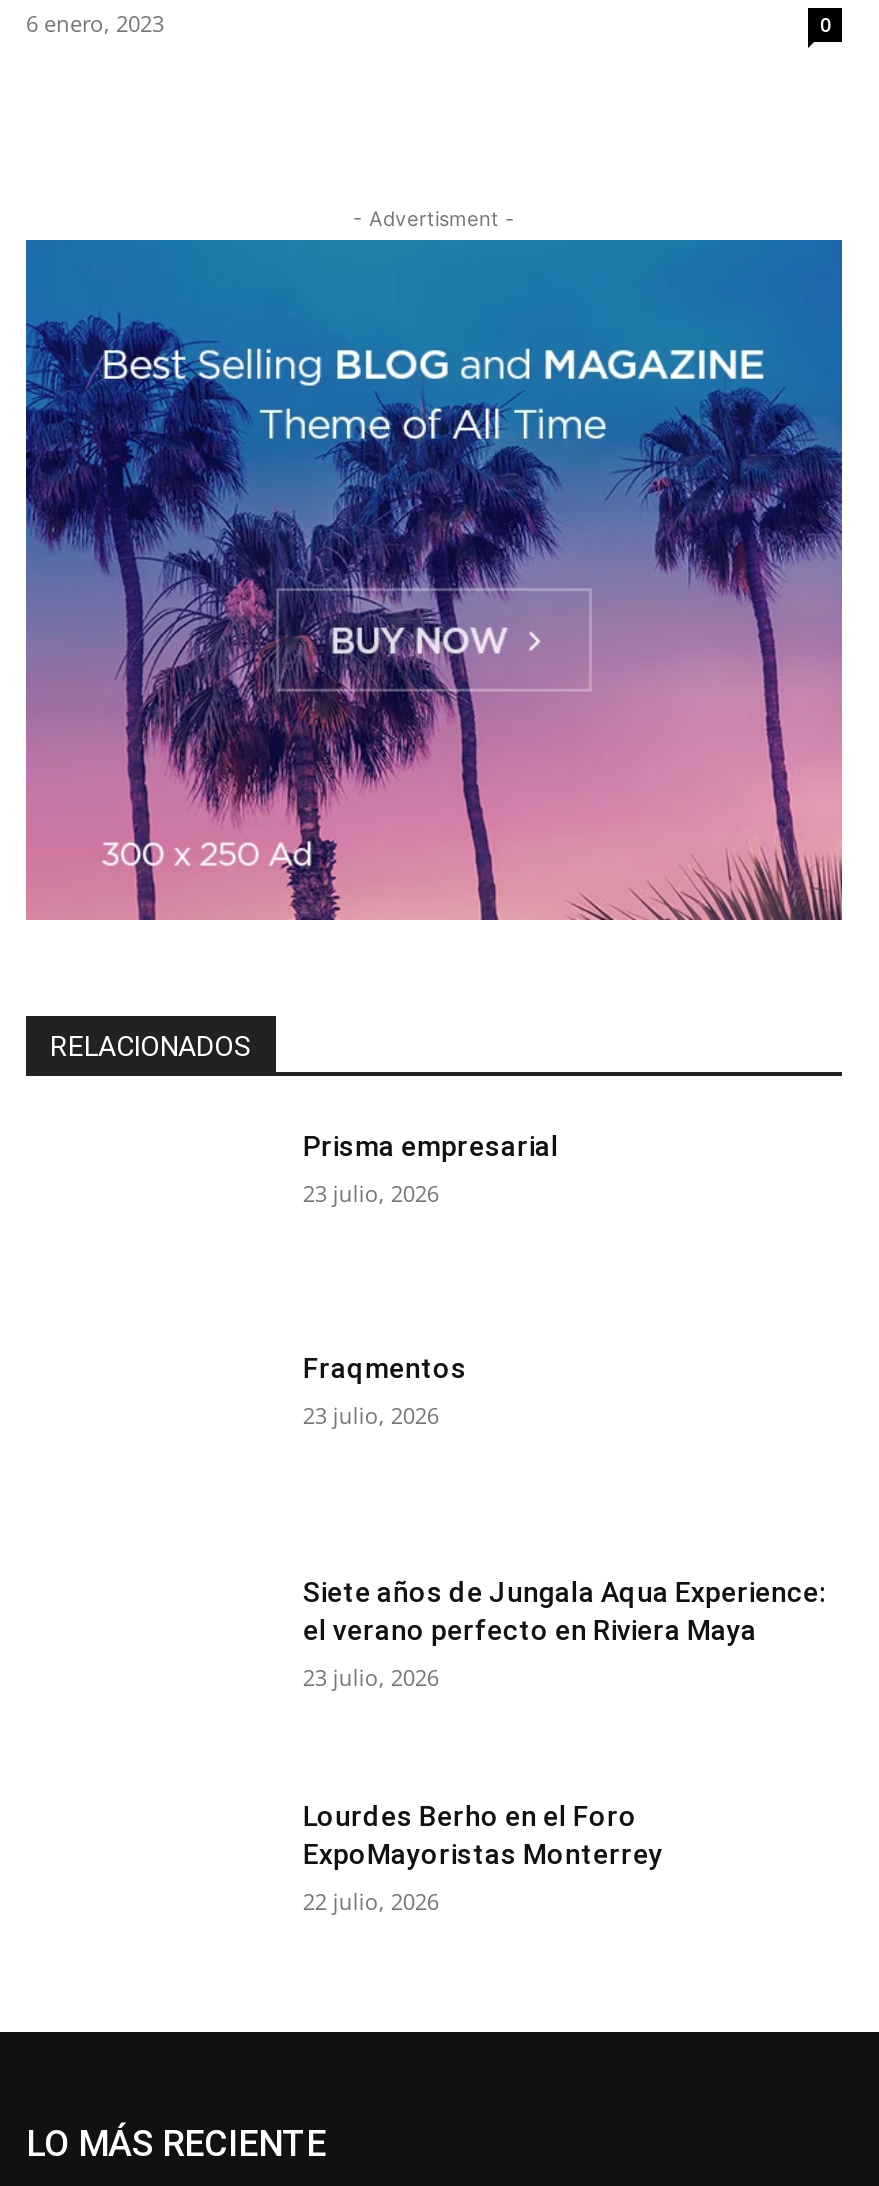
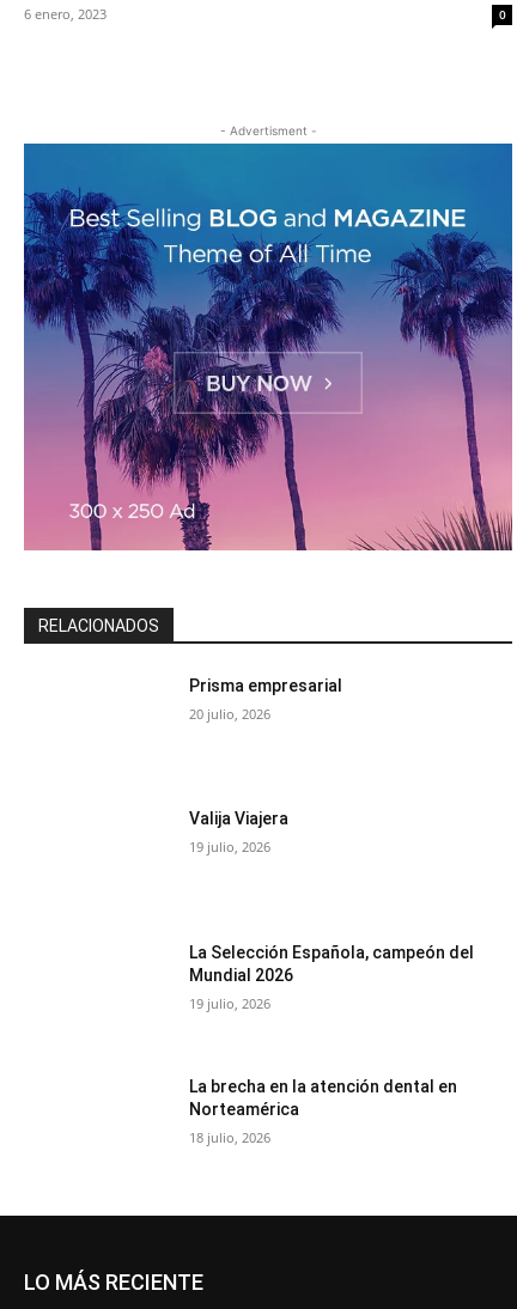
[303,1178,439,1208] 23 julio, 2026 -> [190,705,271,722] 20 julio, 2026
[303,1353,467,1385] Fraqmentos -> [190,809,289,829] Valija Viajera
[303,1401,439,1431] 23 julio, 2026 -> [190,838,271,856] 19 julio, 2026
[303,1576,827,1646] Siete años de Jungala Aqua Experience: | el verano perfecto en Riviera Maya -> [190,943,474,985] La Selección Española, campeón del | Mundial 2026
[303,1662,439,1692] 23 julio, 2026 -> [190,994,271,1012] 19 julio, 2026
[303,1800,663,1870] Lourdes Berho en el Foro | ExpoMayoristas Monterrey -> [190,1077,458,1119] La brecha en la atención dental en | Norteamérica
[303,1886,439,1916] 22 julio, 2026 -> [190,1128,271,1146] 18 julio, 2026

